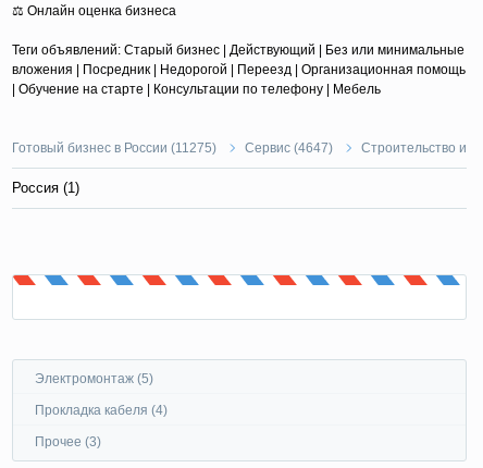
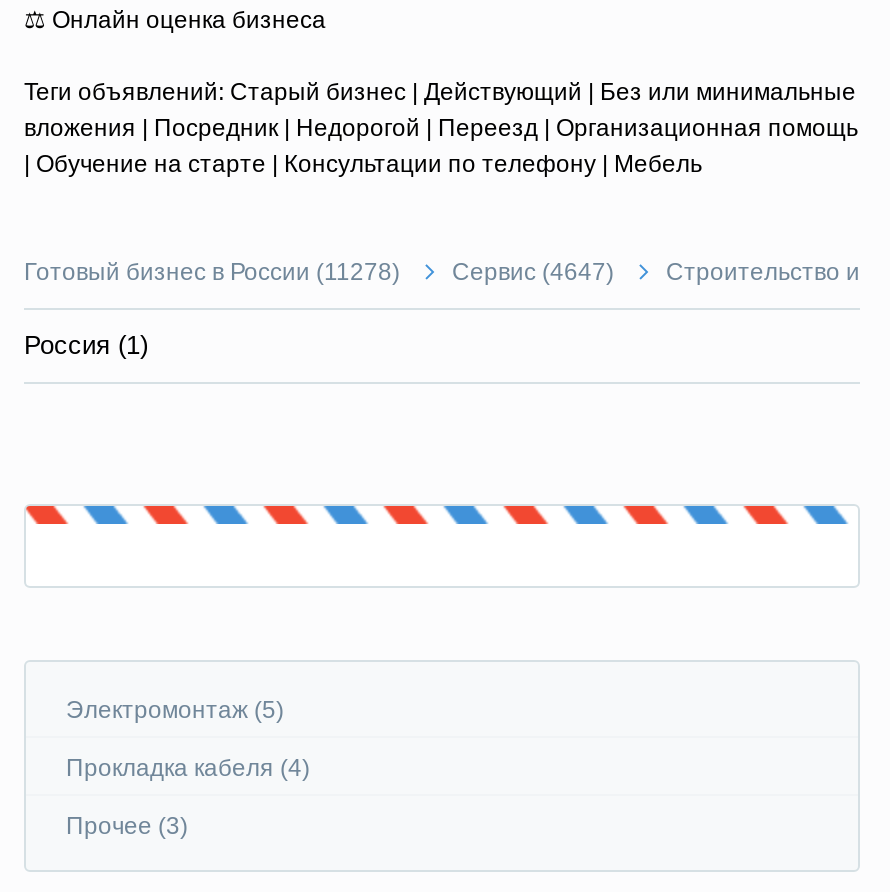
[12,140,216,155] Готовый бизнес в России (11275) -> [24,258,400,286] Готовый бизнес в России (11278)

